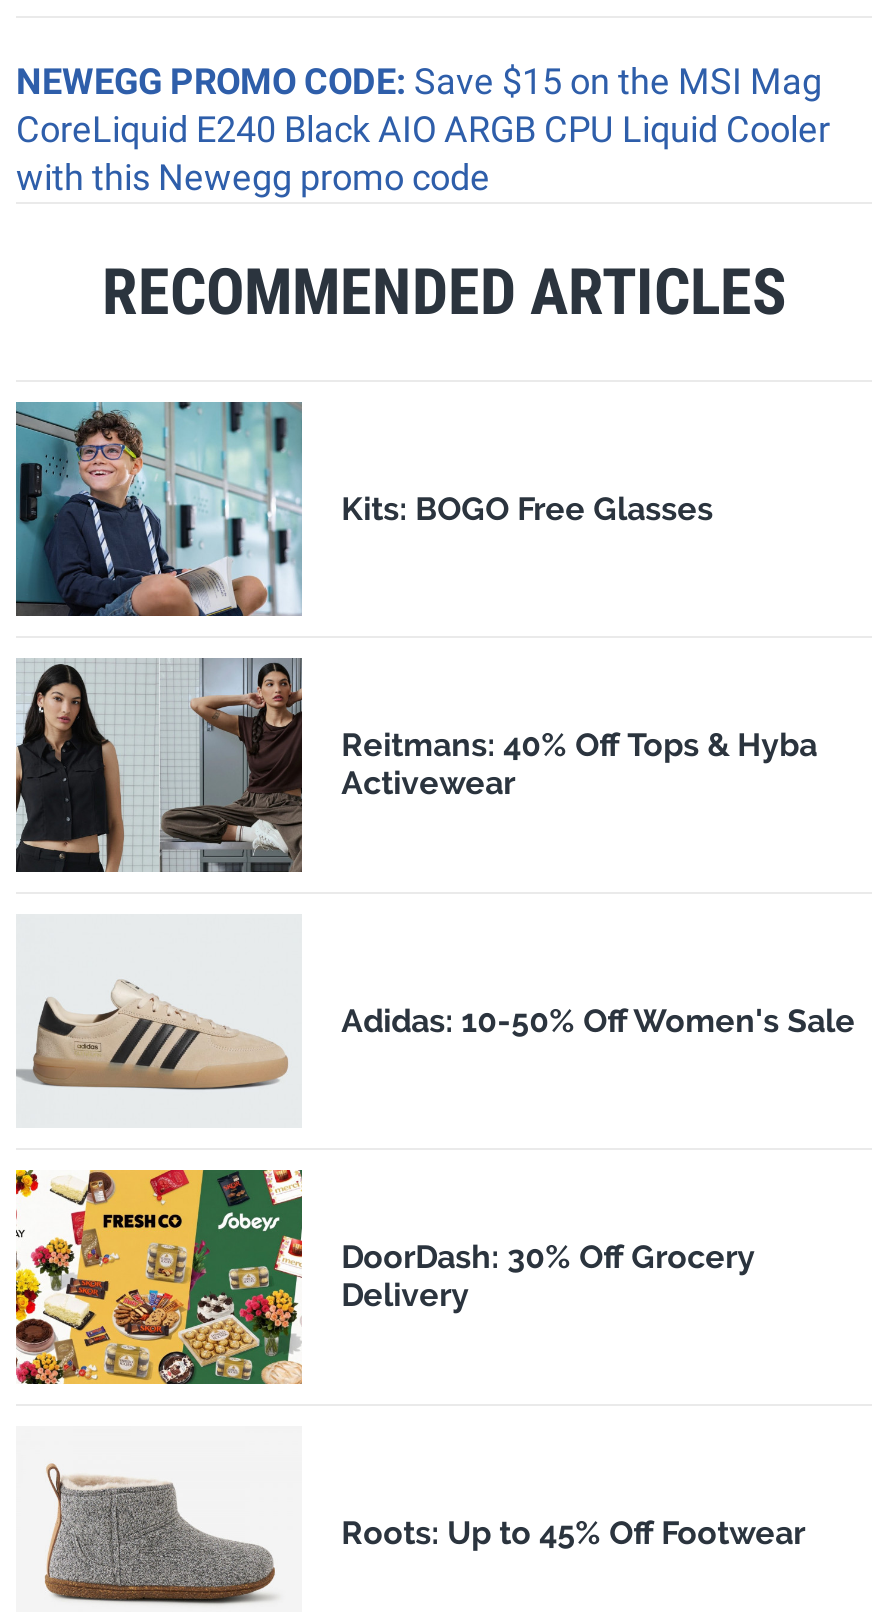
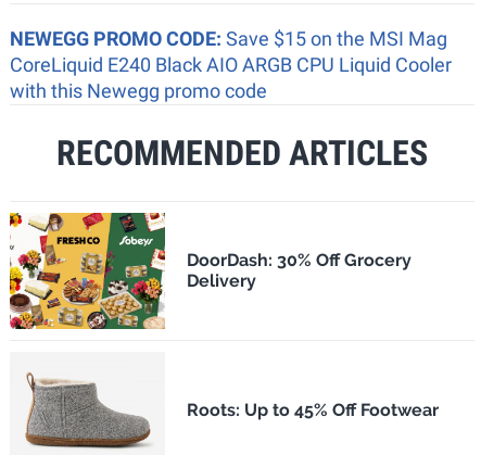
[14,400,713,618] [image] | Kits: BOGO Free Glasses -> none
[14,656,817,874] [image] | Reitmans: 40% Off Tops & Hyba | Activewear -> none
[16,978,855,1092] [image] | Adidas: 10-50% Off Women's Sale -> none

